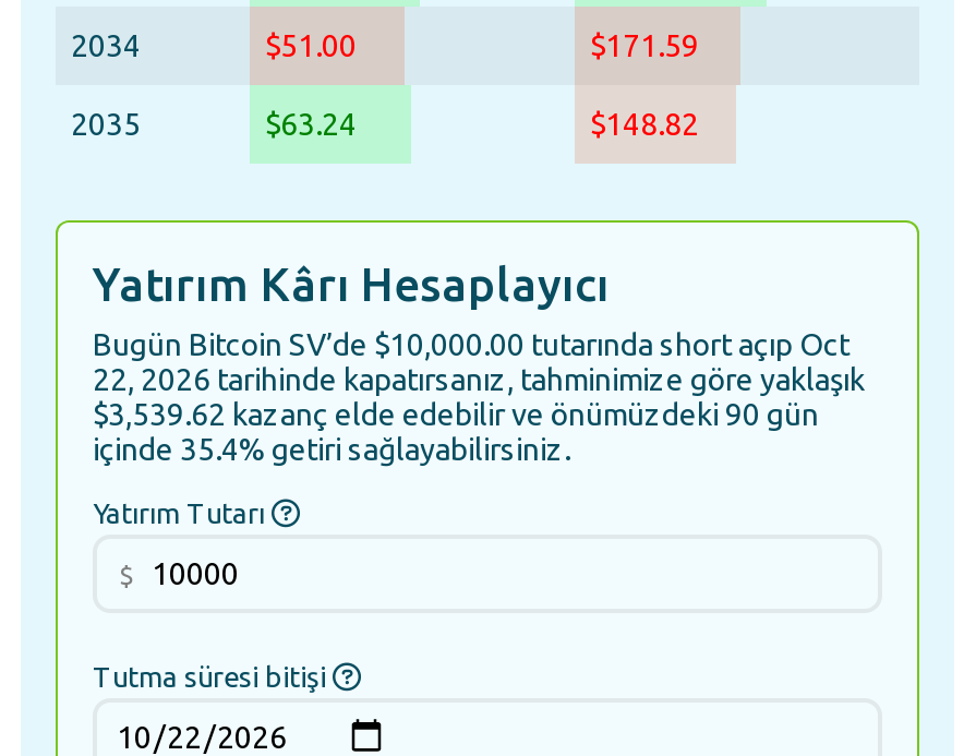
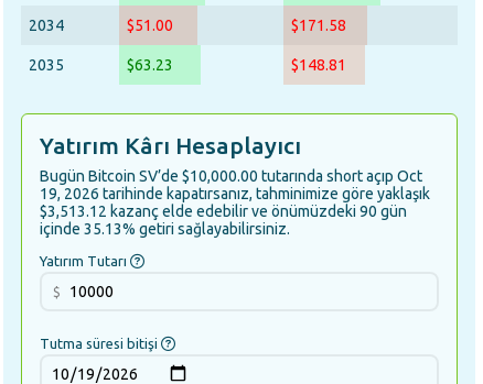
[590,28,699,63] $171.59 -> [291,17,346,34] $171.58
[265,107,357,142] $63.24 -> [127,56,173,74] $63.23
[590,107,699,142] $148.82 -> [291,56,346,74] $148.81
[93,362,865,397] 22, 2026 tarihinde kapatırsanız, tahminimize göre yaklaşık -> [40,185,430,202] 19, 2026 tarihinde kapatırsanız, tahminimize göre yaklaşık
[93,397,819,432] $3,539.62 kazanç elde edebilir ve önümüzdeki 90 gün -> [40,202,407,220] $3,513.12 kazanç elde edebilir ve önümüzdeki 90 gün
[93,432,570,467] içinde 35.4% getiri sağlayabilirsiniz. -> [40,220,290,238] içinde 35.13% getiri sağlayabilirsiniz.

